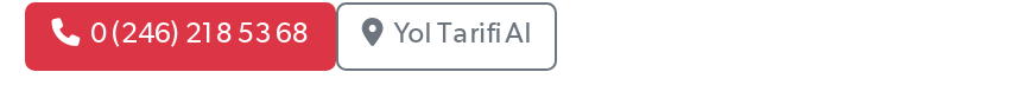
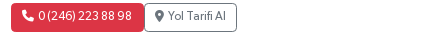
[90,22,309,50] 0 (246) 218 53 68 -> [38,11,132,23] 0 (246) 223 88 98

